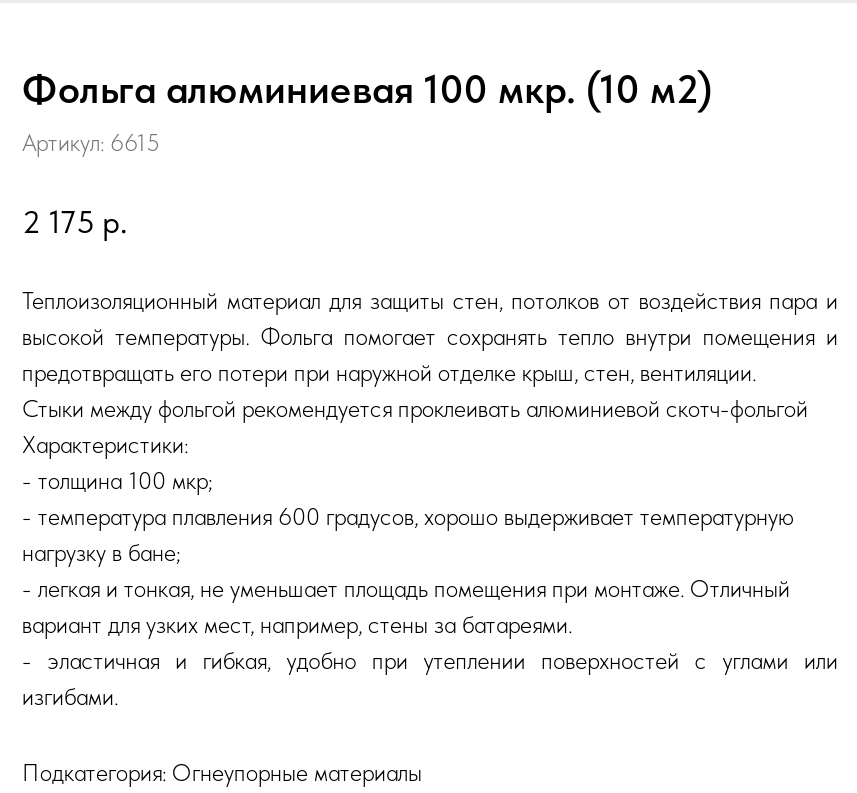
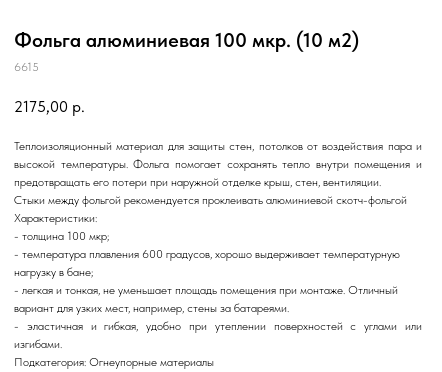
[22,129,160,157] Артикул: 6615 -> [14,60,39,74] 6615
[22,203,128,241] 2 175 р. -> [14,97,85,116] 2175,00 р.

